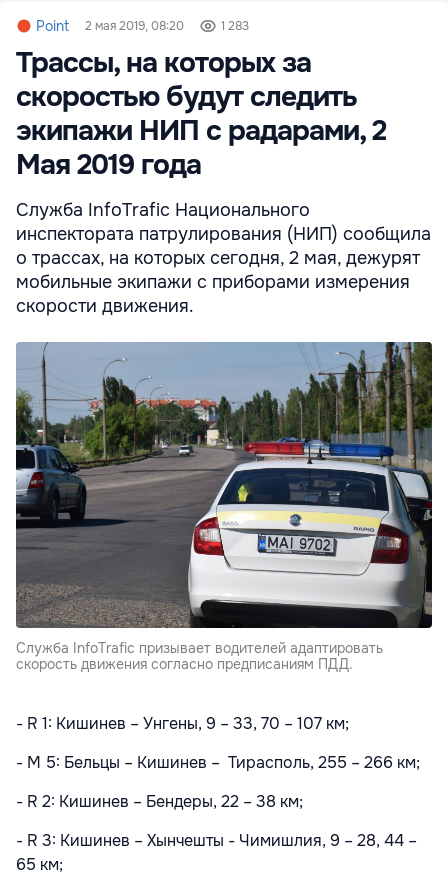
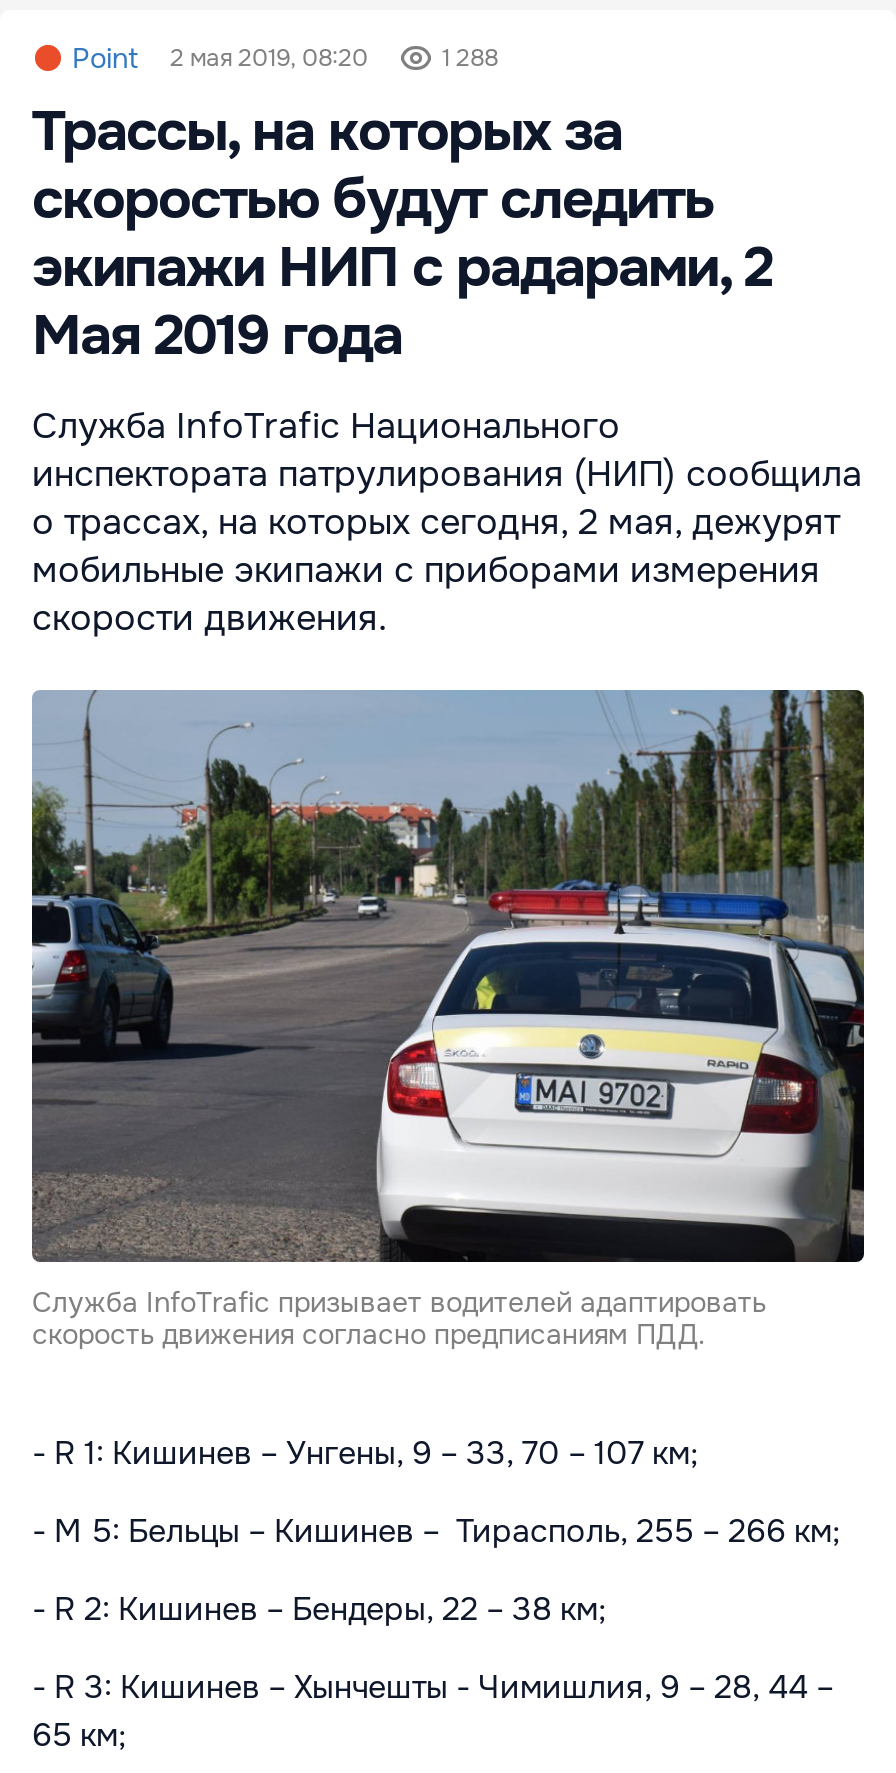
[221,18,249,34] 1 283 -> [442,42,498,74] 1 288

